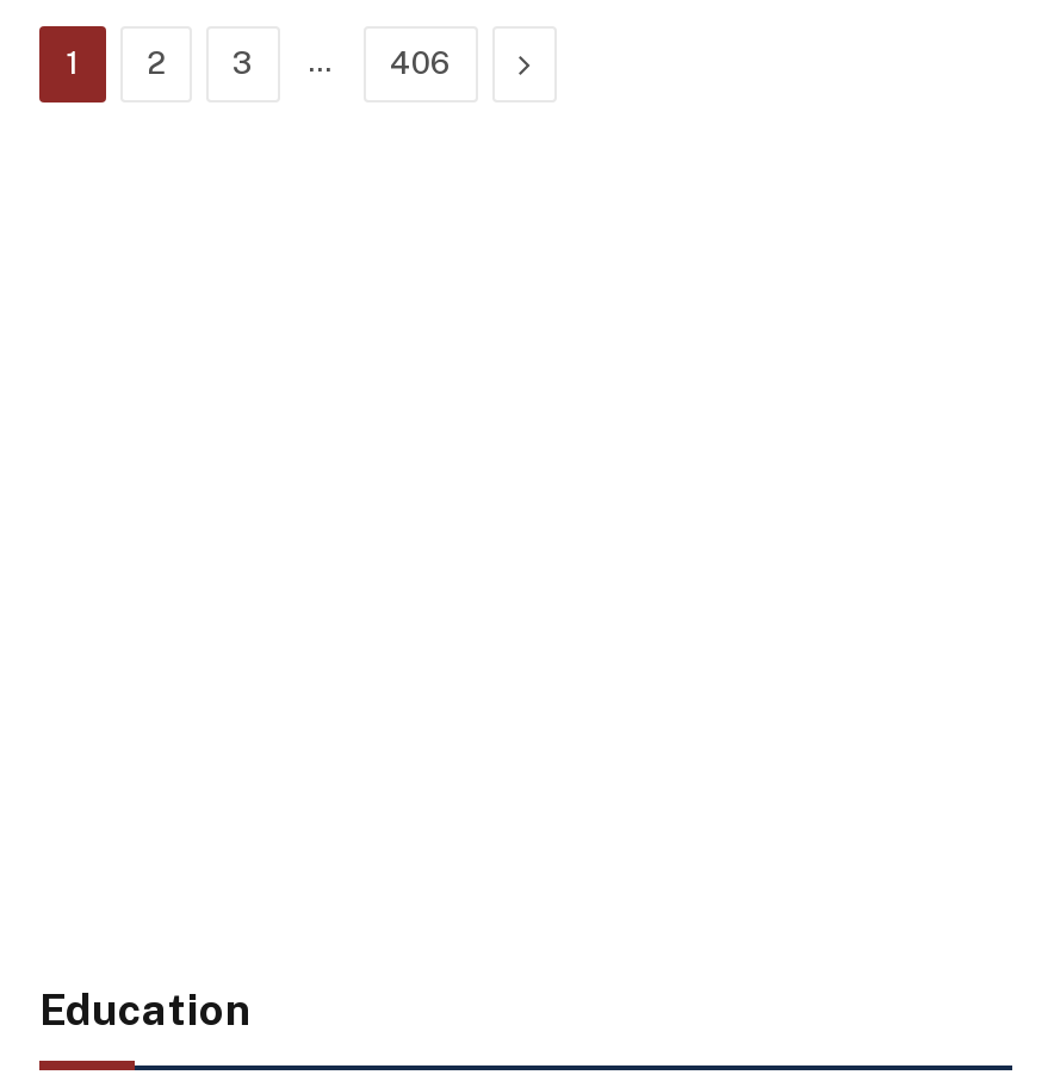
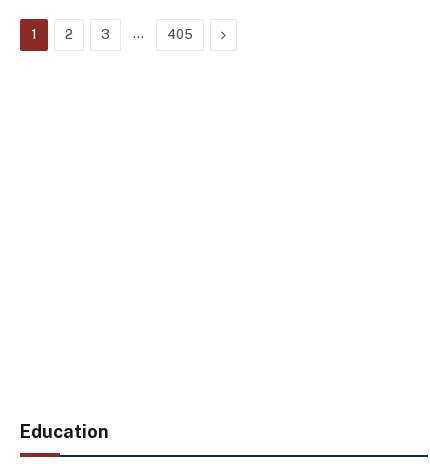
[390,46,452,81] 406 -> [167,27,193,42] 405

